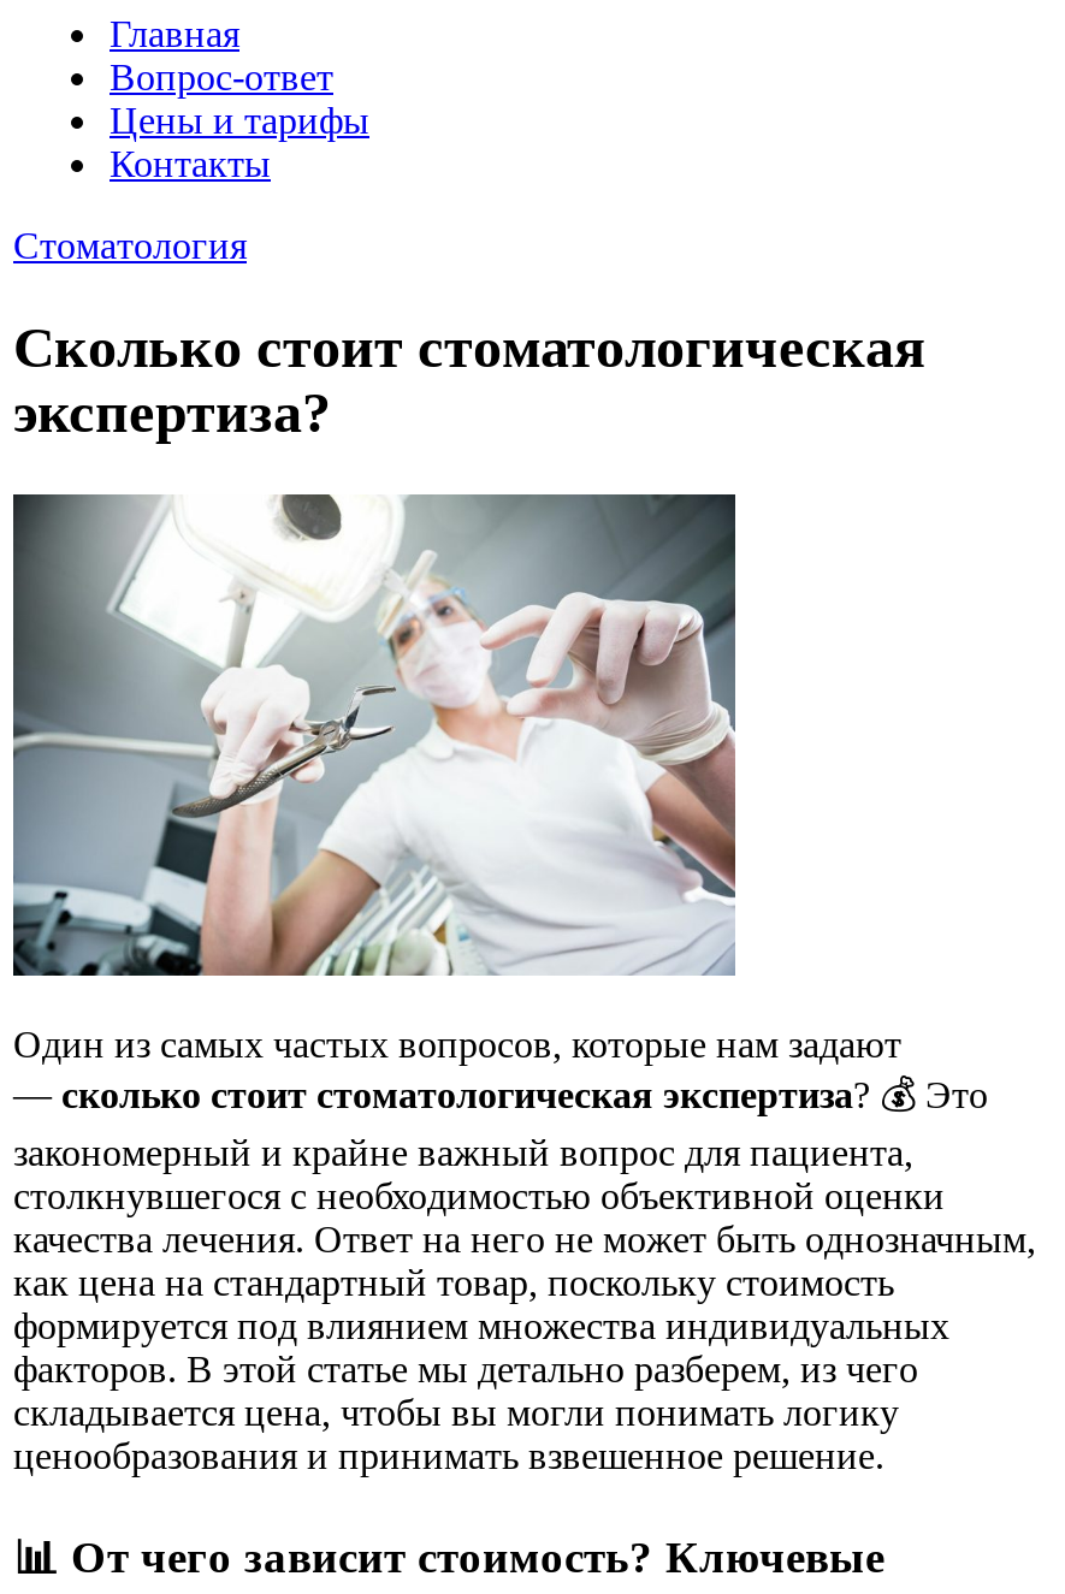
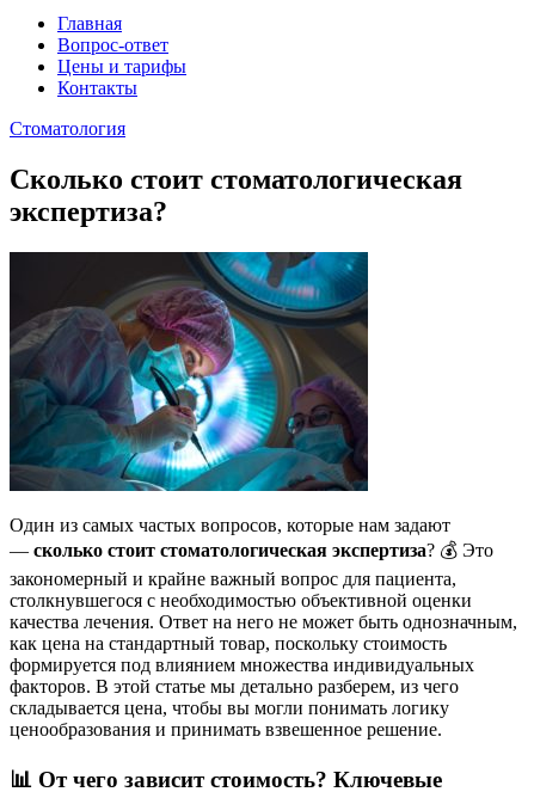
[11,492,738,978] [image] -> [8,251,369,492] [image]

